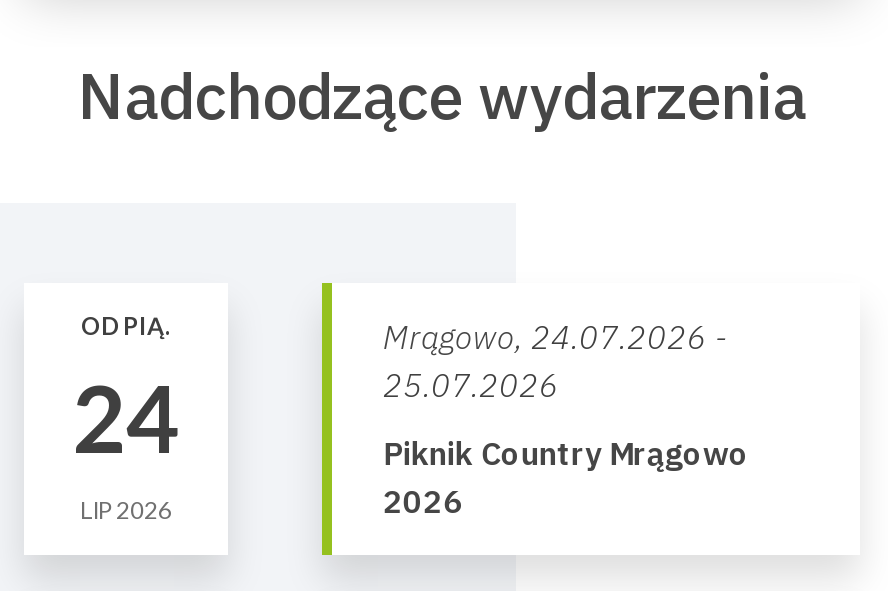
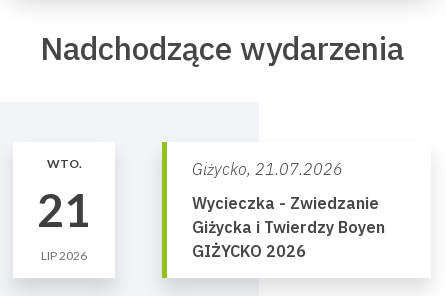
[72,312,180,474] OD PIĄ. | 24 -> [37,156,91,237] WTO. | 21
[383,318,727,406] Mrągowo, 24.07.2026 - | 25.07.2026 -> [192,159,343,179] Giżycko, 21.07.2026
[383,434,749,522] Piknik Country Mrągowo | 2026 -> [192,193,385,261] Wycieczka - Zwiedzanie | Giżycka i Twierdzy Boyen | GIŻYCKO 2026

